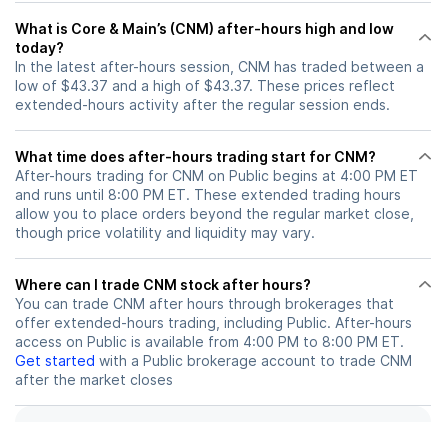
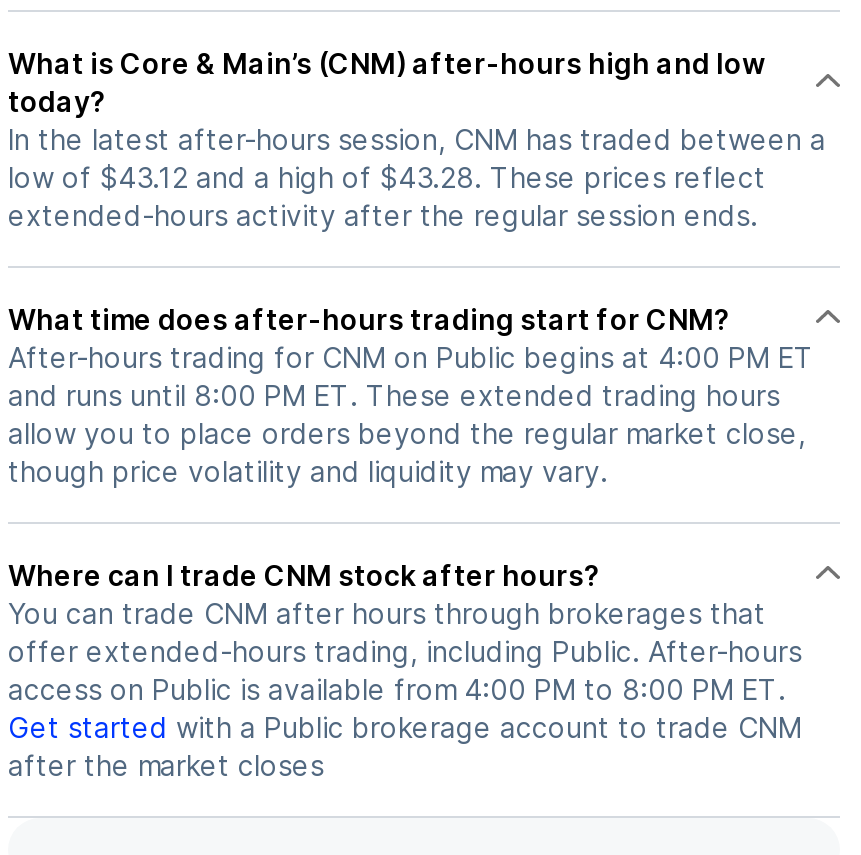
[15,77,395,94] low of $43.37 and a high of $43.37. These prices reflect -> [8,159,766,193] low of $43.12 and a high of $43.28. These prices reflect

